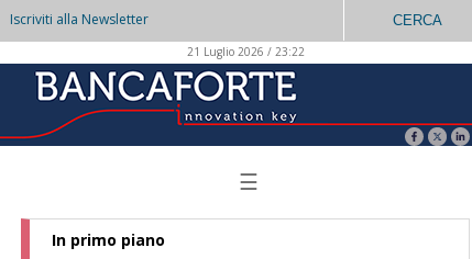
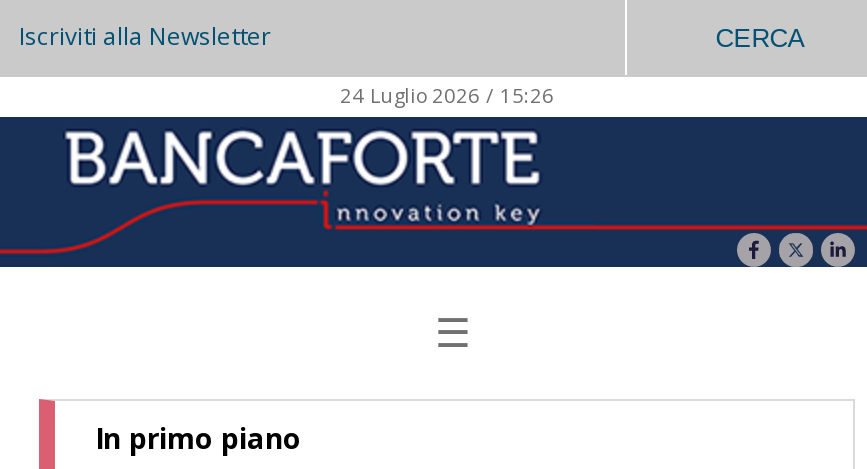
[186,44,304,59] 21 Luglio 2026 / 23:22 -> [340,81,554,109] 24 Luglio 2026 / 15:26

